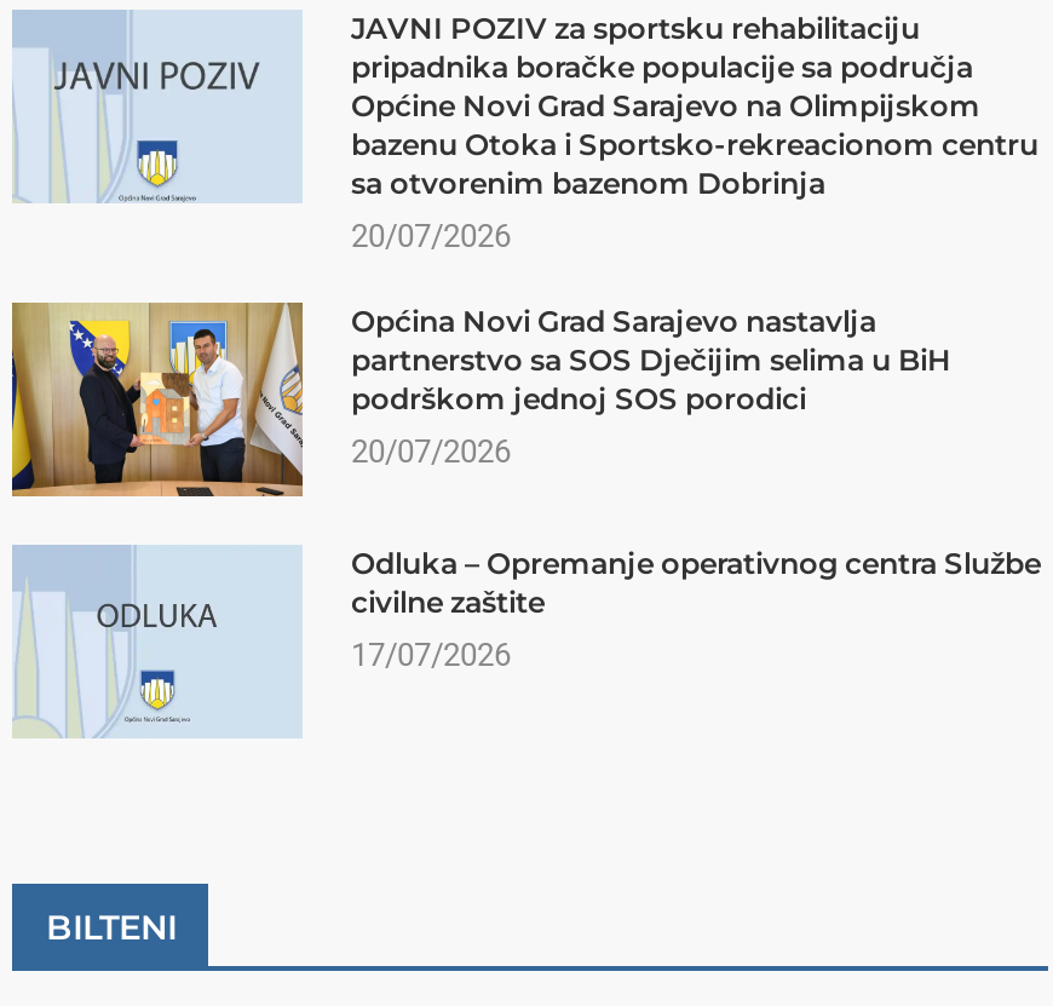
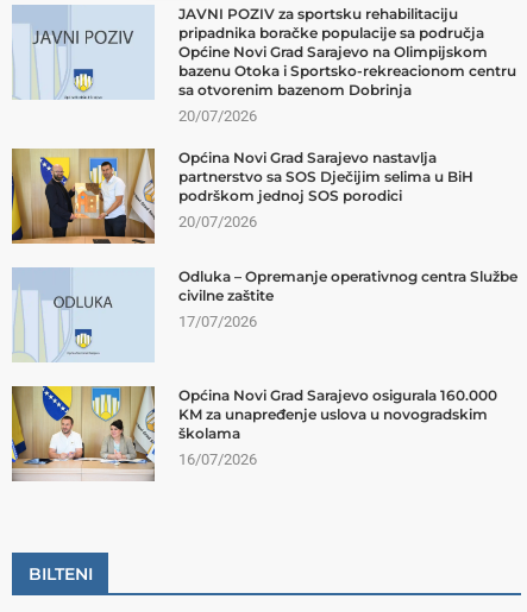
none -> [11,385,497,482] [image] | Općina Novi Grad Sarajevo osigurala 160.000 | KM za unapređenje uslova u novogradskim | školama | 16/07/2026

